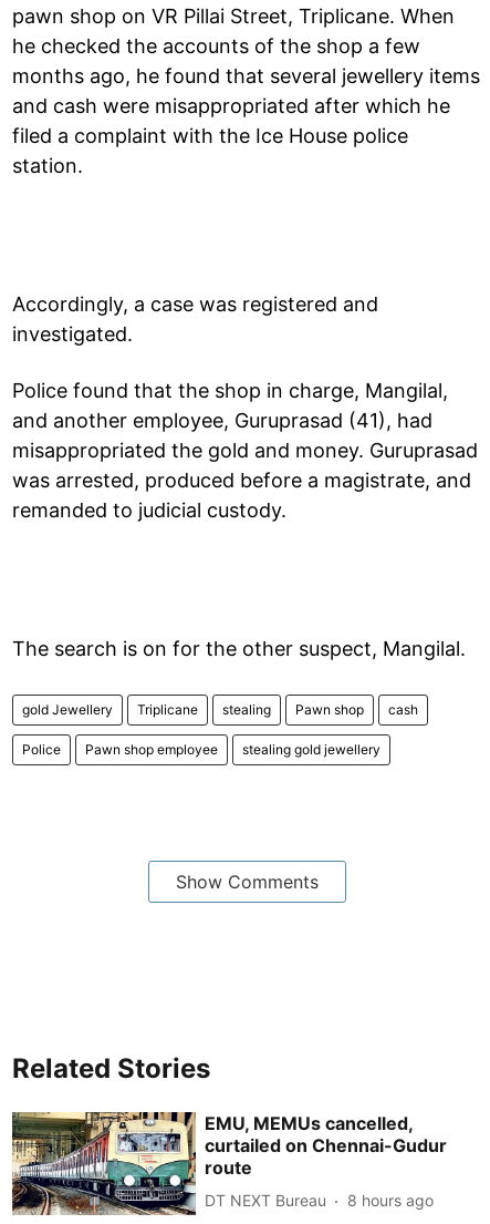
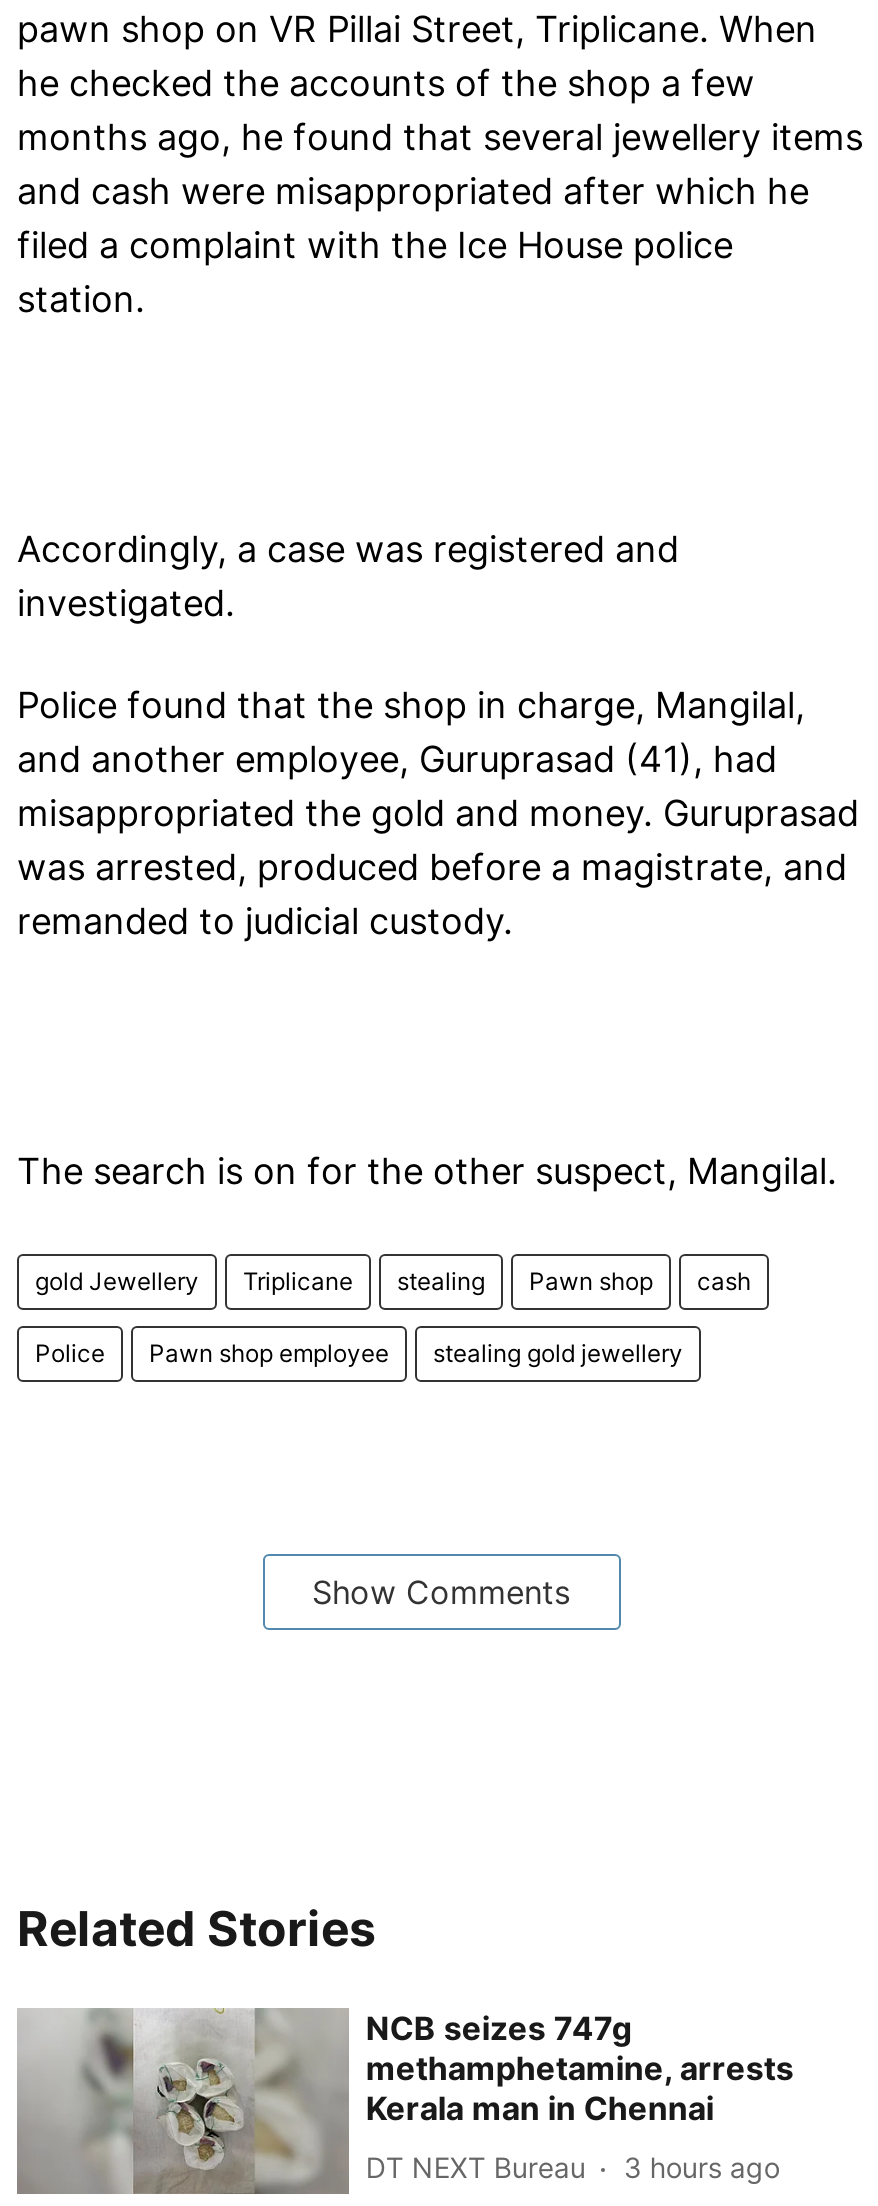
[11,1111,447,1215] [image] | EMU, MEMUs cancelled, | curtailed on Chennai-Gudur | route -> [15,2006,794,2196] [image] | NCB seizes 747g | methamphetamine, arrests | Kerala man in Chennai
[205,1191,434,1210] DT NEXT Bureau 8 hours ago -> [366,2150,780,2184] DT NEXT Bureau 3 hours ago

